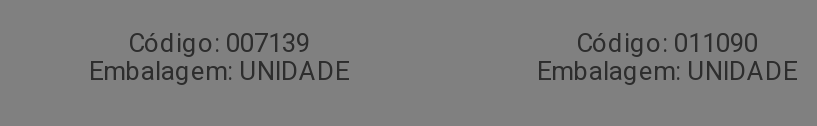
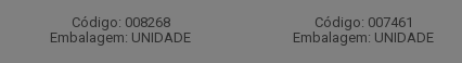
[128,28,310,58] Código: 007139 -> [71,14,170,30] Código: 008268
[576,28,758,58] Código: 011090 -> [314,14,413,30] Código: 007461

